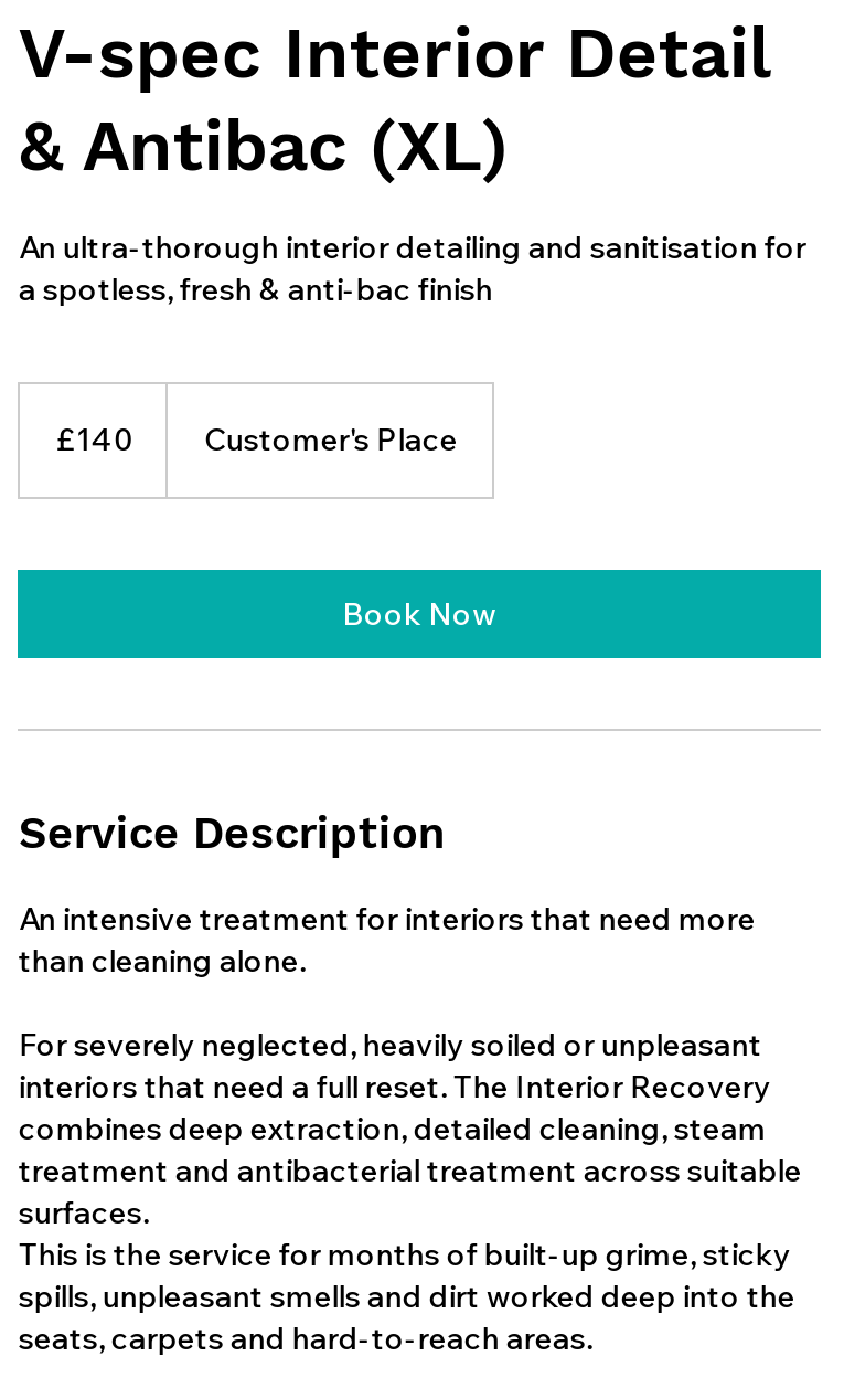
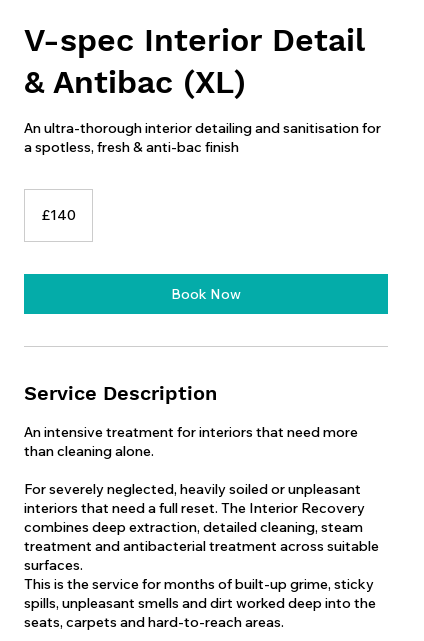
[204,420,458,460] Customer's Place -> none

